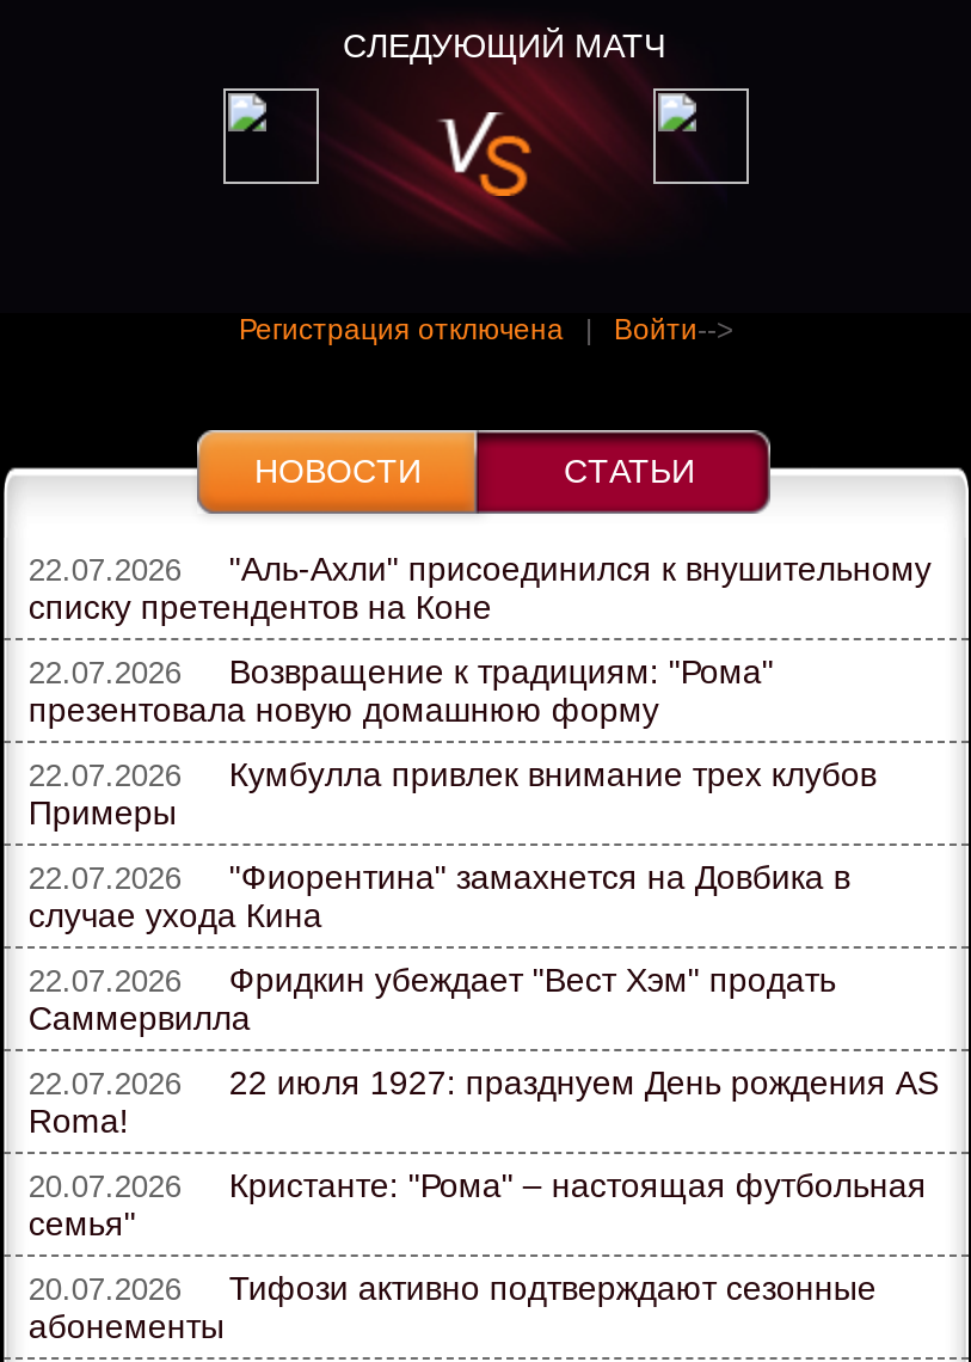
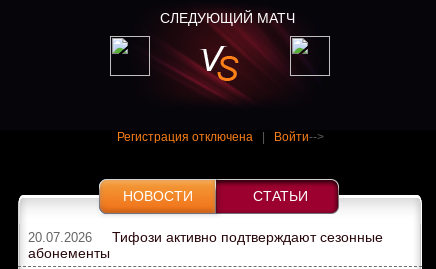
[28,550,939,1243] 22.07.2026 "Аль-Ахли" присоединился к внушительному | списку претендентов на Коне | 22.07.2026 Возвращение к традициям: "Рома" | презентовала новую домашнюю форму | 22.07.2026 Кумбулла привлек внимание трех клубов | Примеры | 22.07.2026 "Фиорентина" замахнется на Довбика в | случае ухода Кина | 22.07.2026 Фридкин убеждает "Вест Хэм" продать | Саммервилла | 22.07.2026 22 июля 1927: празднуем День рождения AS | Roma! | 20.07.2026 Кристанте: "Рома" – настоящая футбольная | семья" -> none

